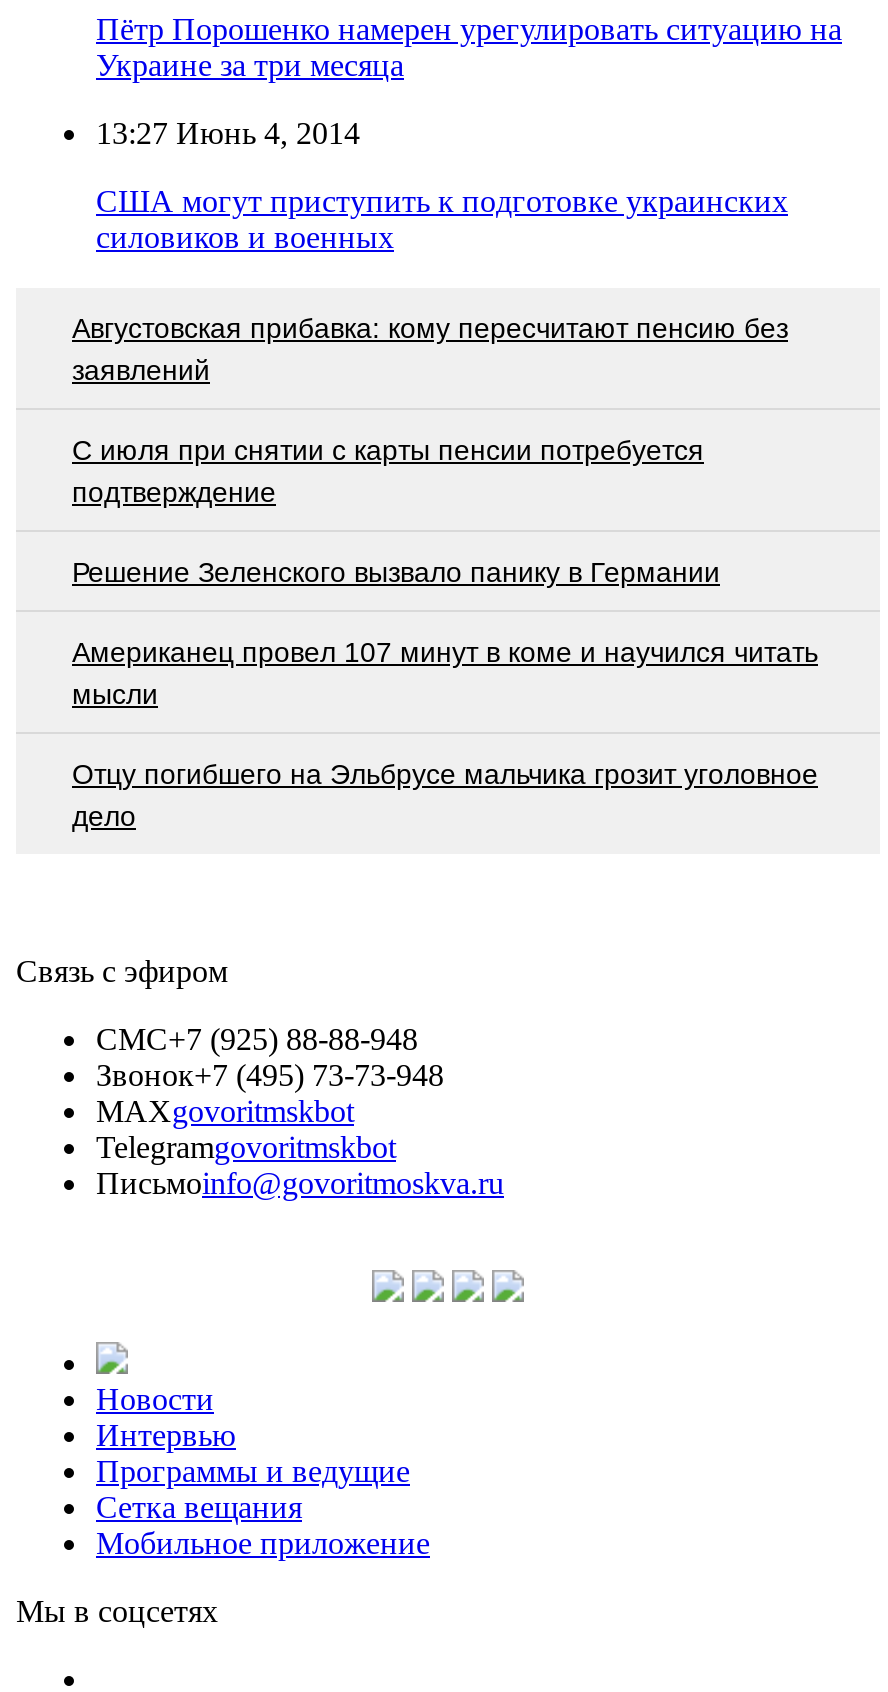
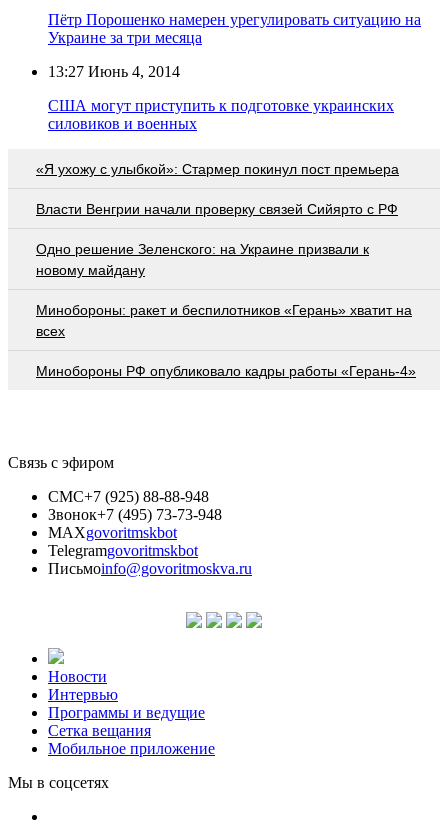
[72,311,788,385] Августовская прибавка: кому пересчитают пенсию без | заявлений -> [36,161,399,177] «Я ухожу с улыбкой»: Стармер покинул пост премьера
[72,433,704,507] С июля при снятии с карты пенсии потребуется | подтверждение -> [36,201,398,217] Власти Венгрии начали проверку связей Сийярто с РФ
[72,555,720,587] Решение Зеленского вызвало панику в Германии -> [36,241,369,278] Одно решение Зеленского: на Украине призвали к | новому майдану
[72,635,818,709] Американец провел 107 минут в коме и научился читать | мысли -> [36,302,412,339] Минобороны: ракет и беспилотников «Герань» хватит на | всех
[72,757,818,831] Отцу погибшего на Эльбрусе мальчика грозит уголовное | дело -> [36,363,416,379] Минобороны РФ опубликовало кадры работы «Герань-4»

